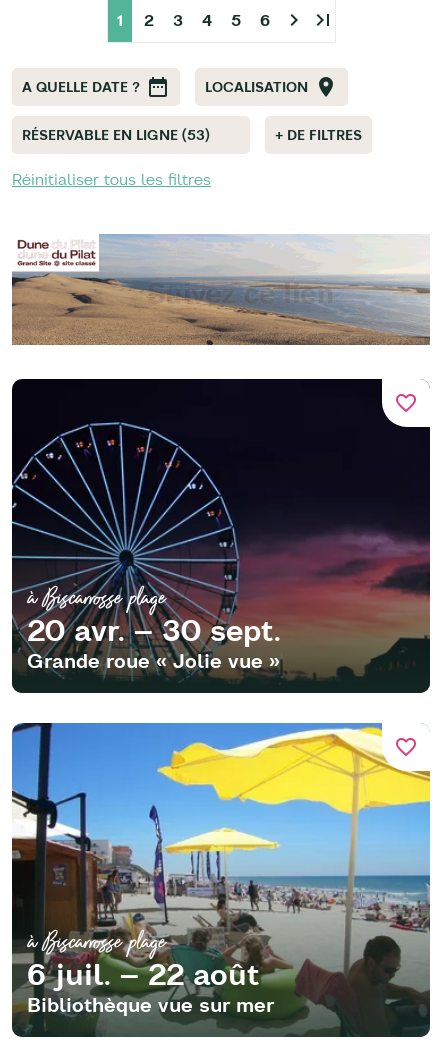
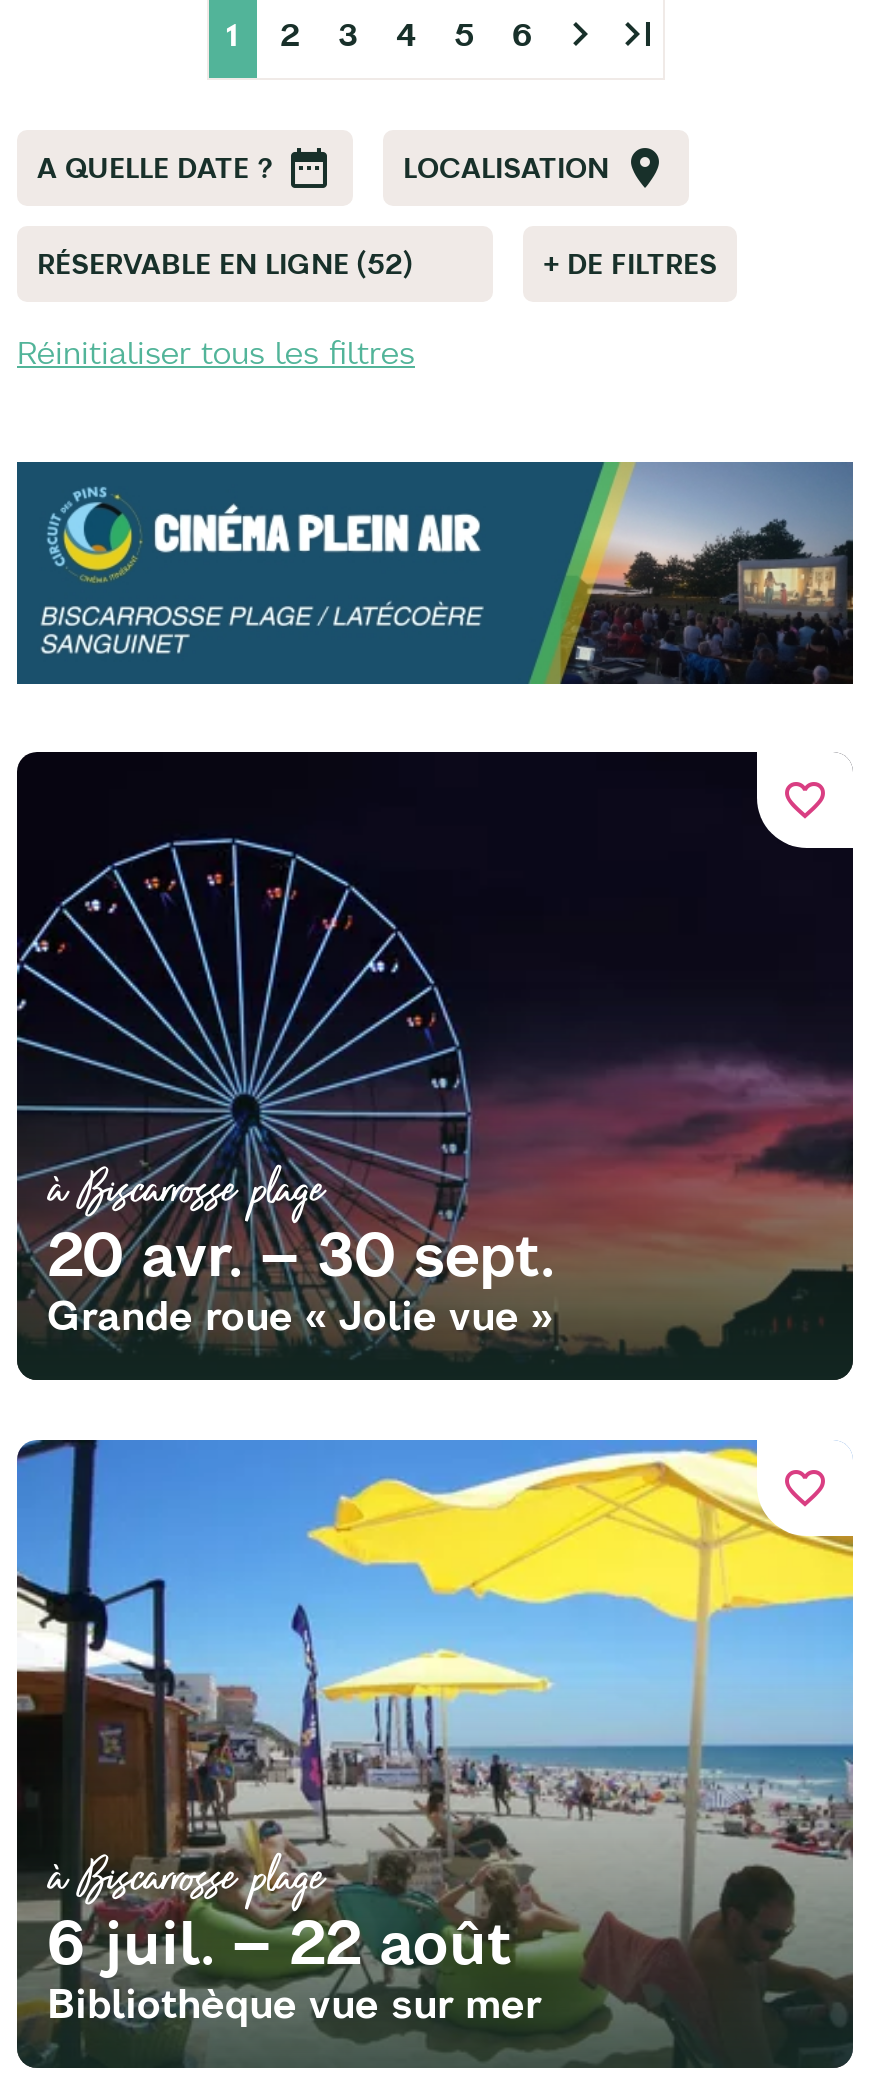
[22,126,210,144] RÉSERVABLE EN LIGNE (53) -> [37,246,413,282] RÉSERVABLE EN LIGNE (52)
[11,234,431,346] [image] -> [15,460,855,686] [image]

